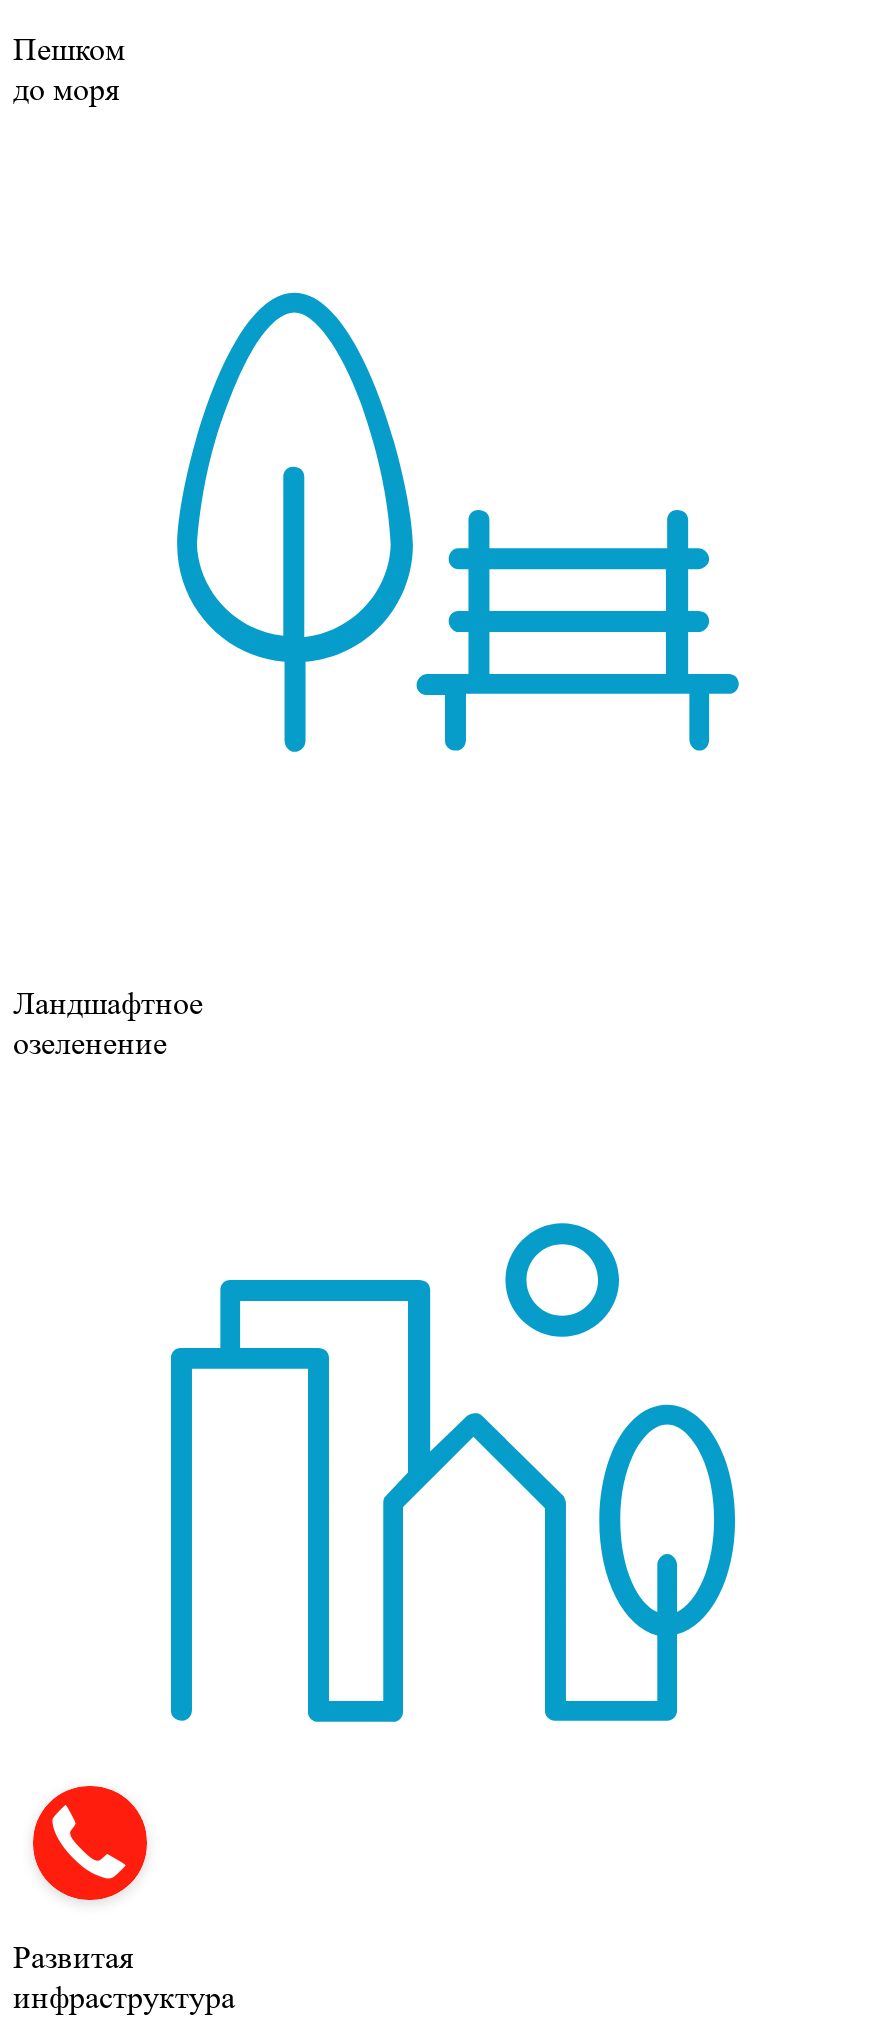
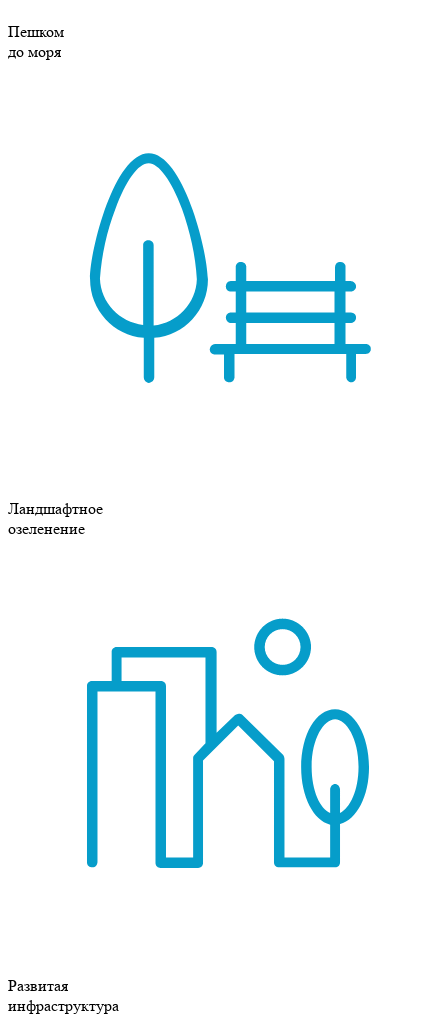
[31,1784,149,1904] [image] -> none

